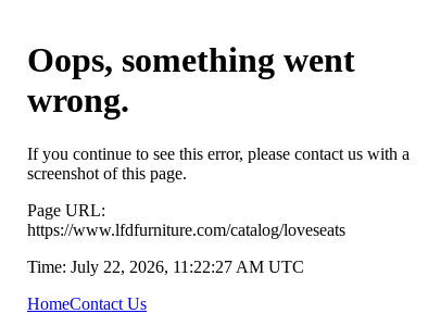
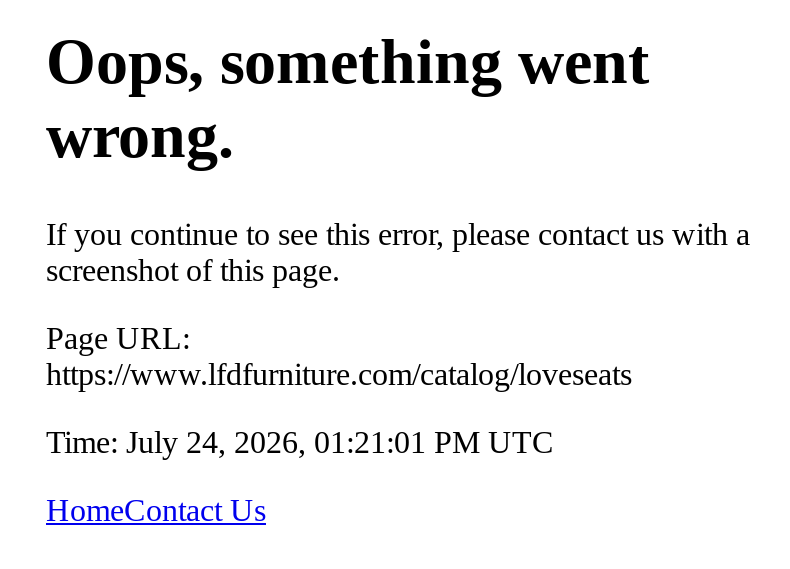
[27,257,304,276] Time: July 22, 2026, 11:22:27 AM UTC -> [46,425,554,459] Time: July 24, 2026, 01:21:01 PM UTC

